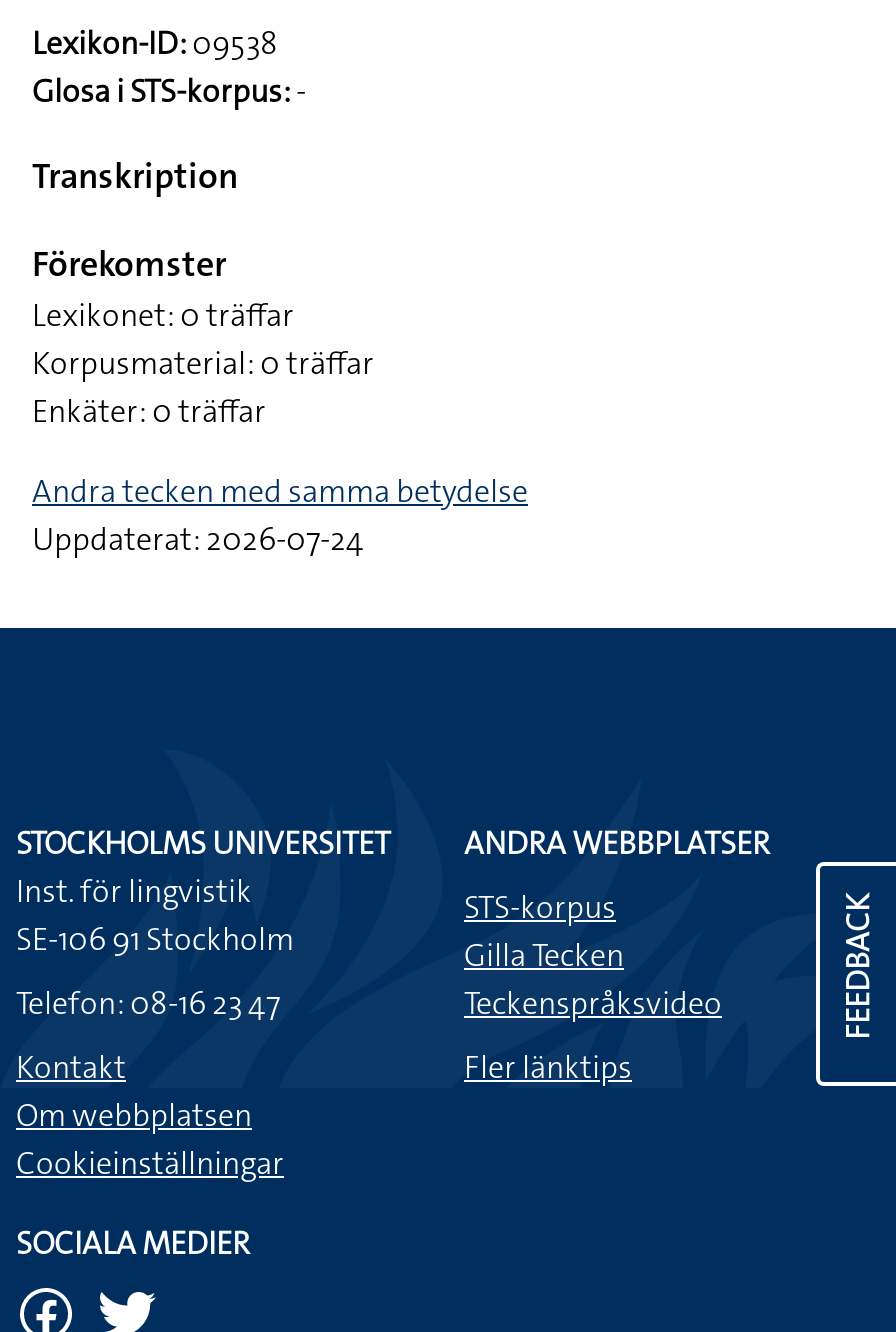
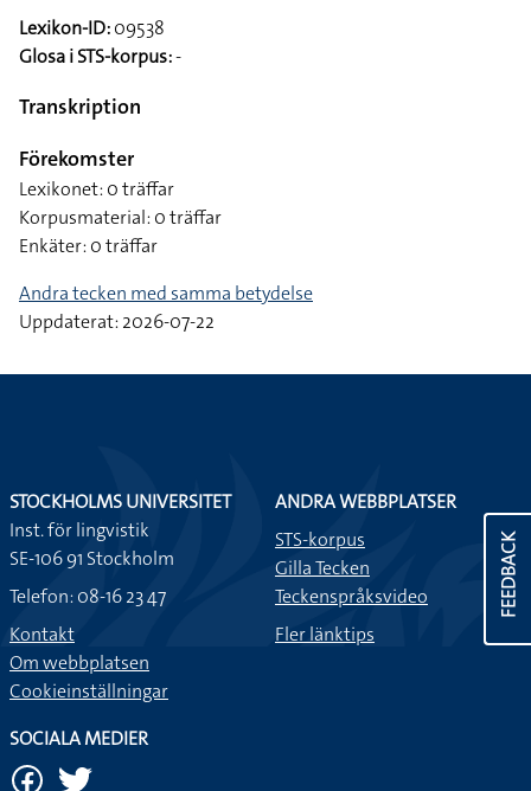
[32,518,364,560] Uppdaterat: 2026-07-24 -> [19,309,215,334] Uppdaterat: 2026-07-22

